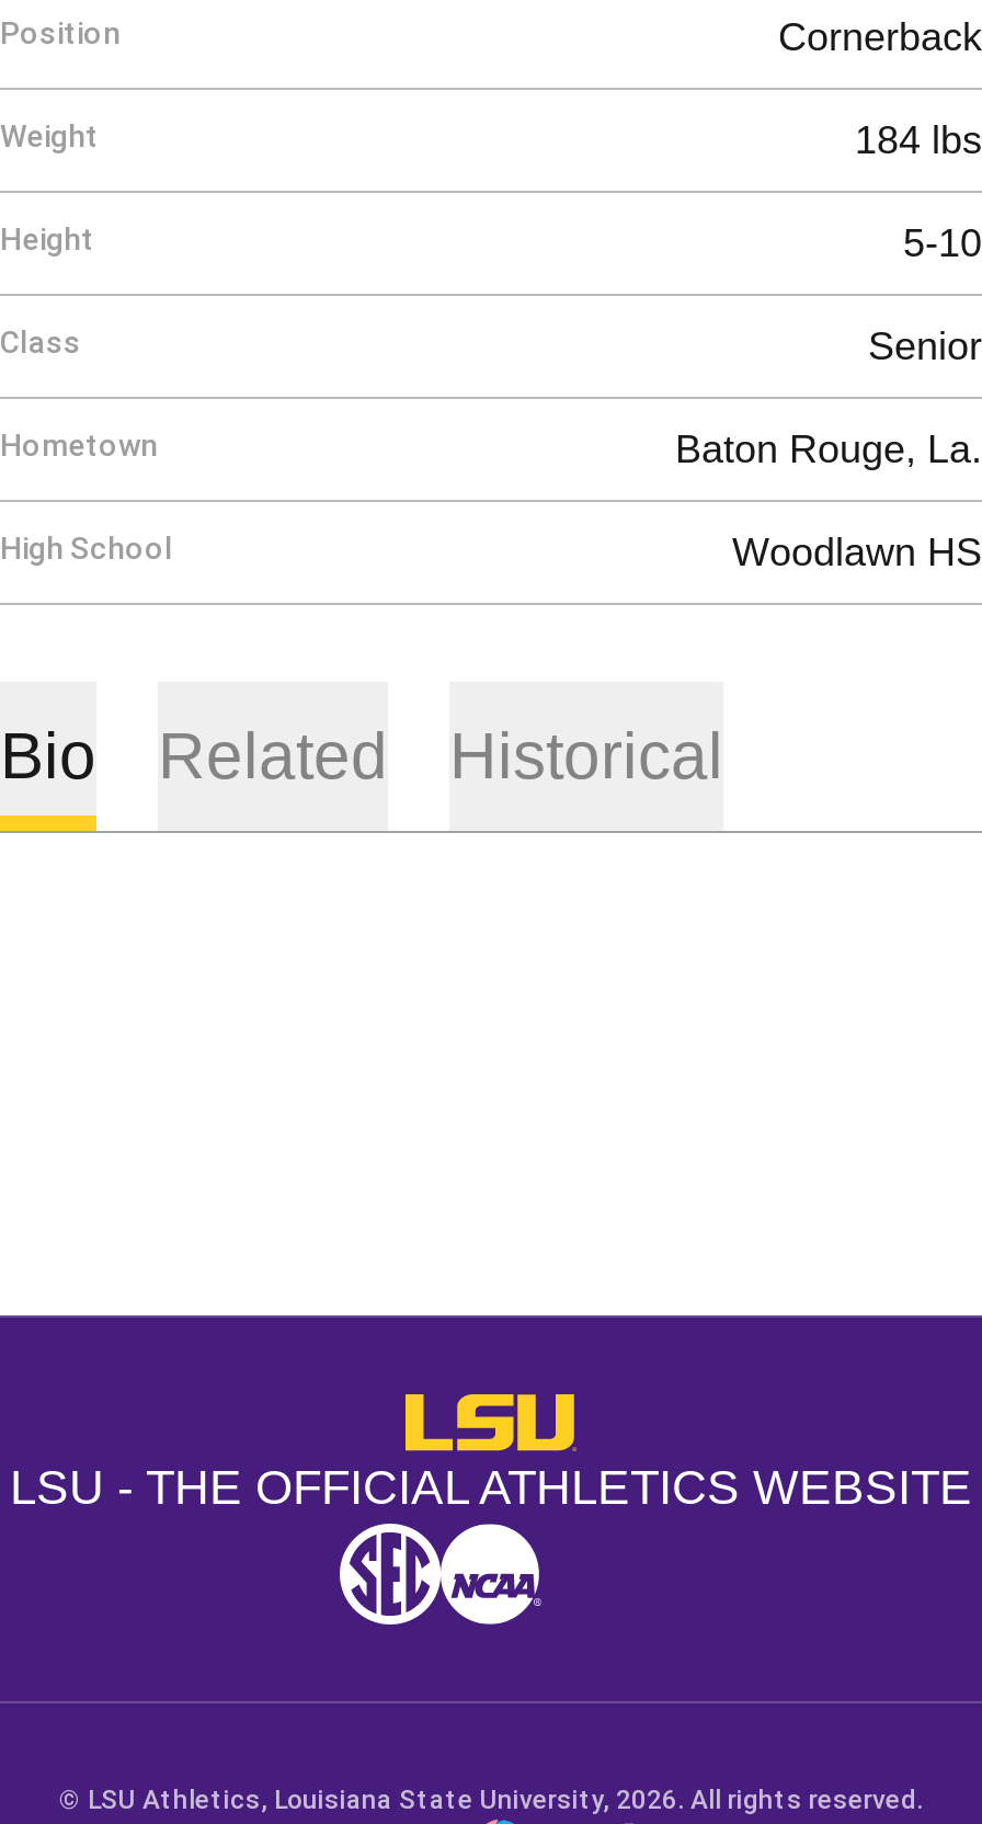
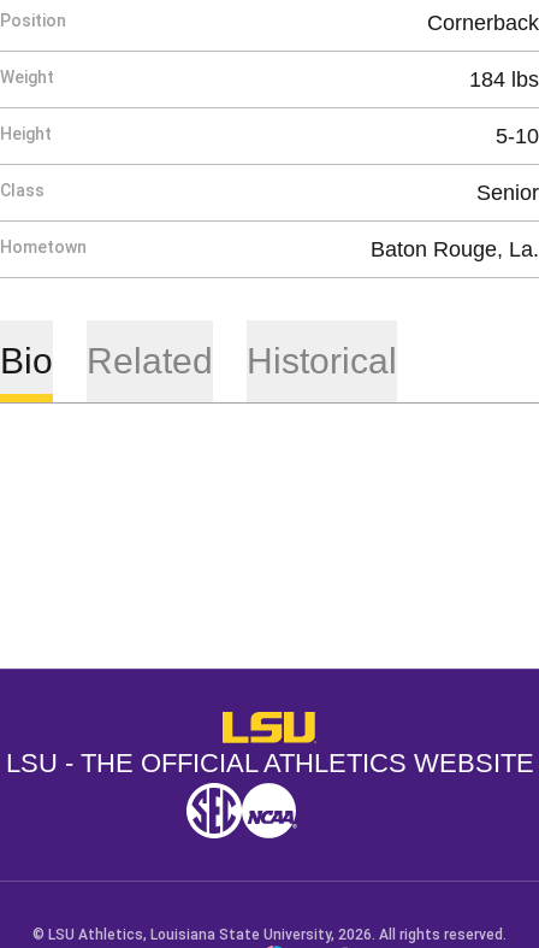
[0,529,982,573] High School | Woodlawn HS -> none

